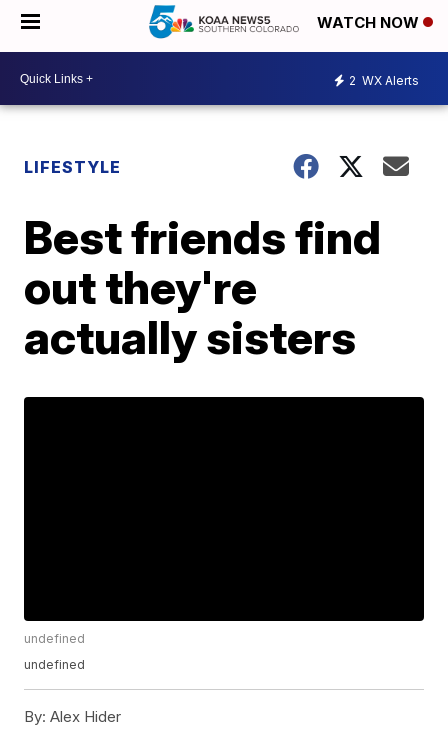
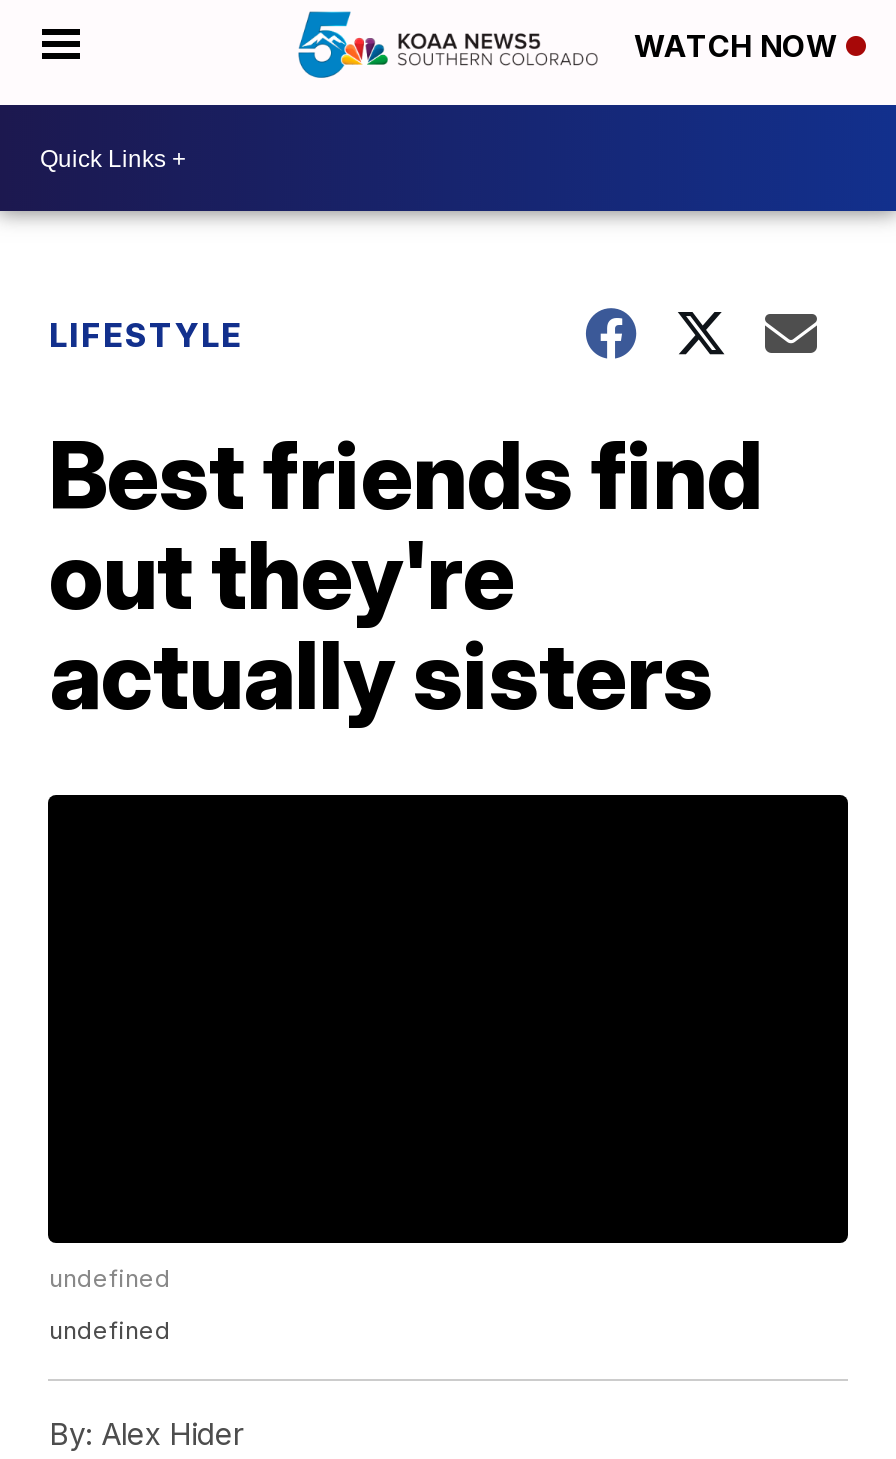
[349,72,419,87] 2 WX Alerts -> none

